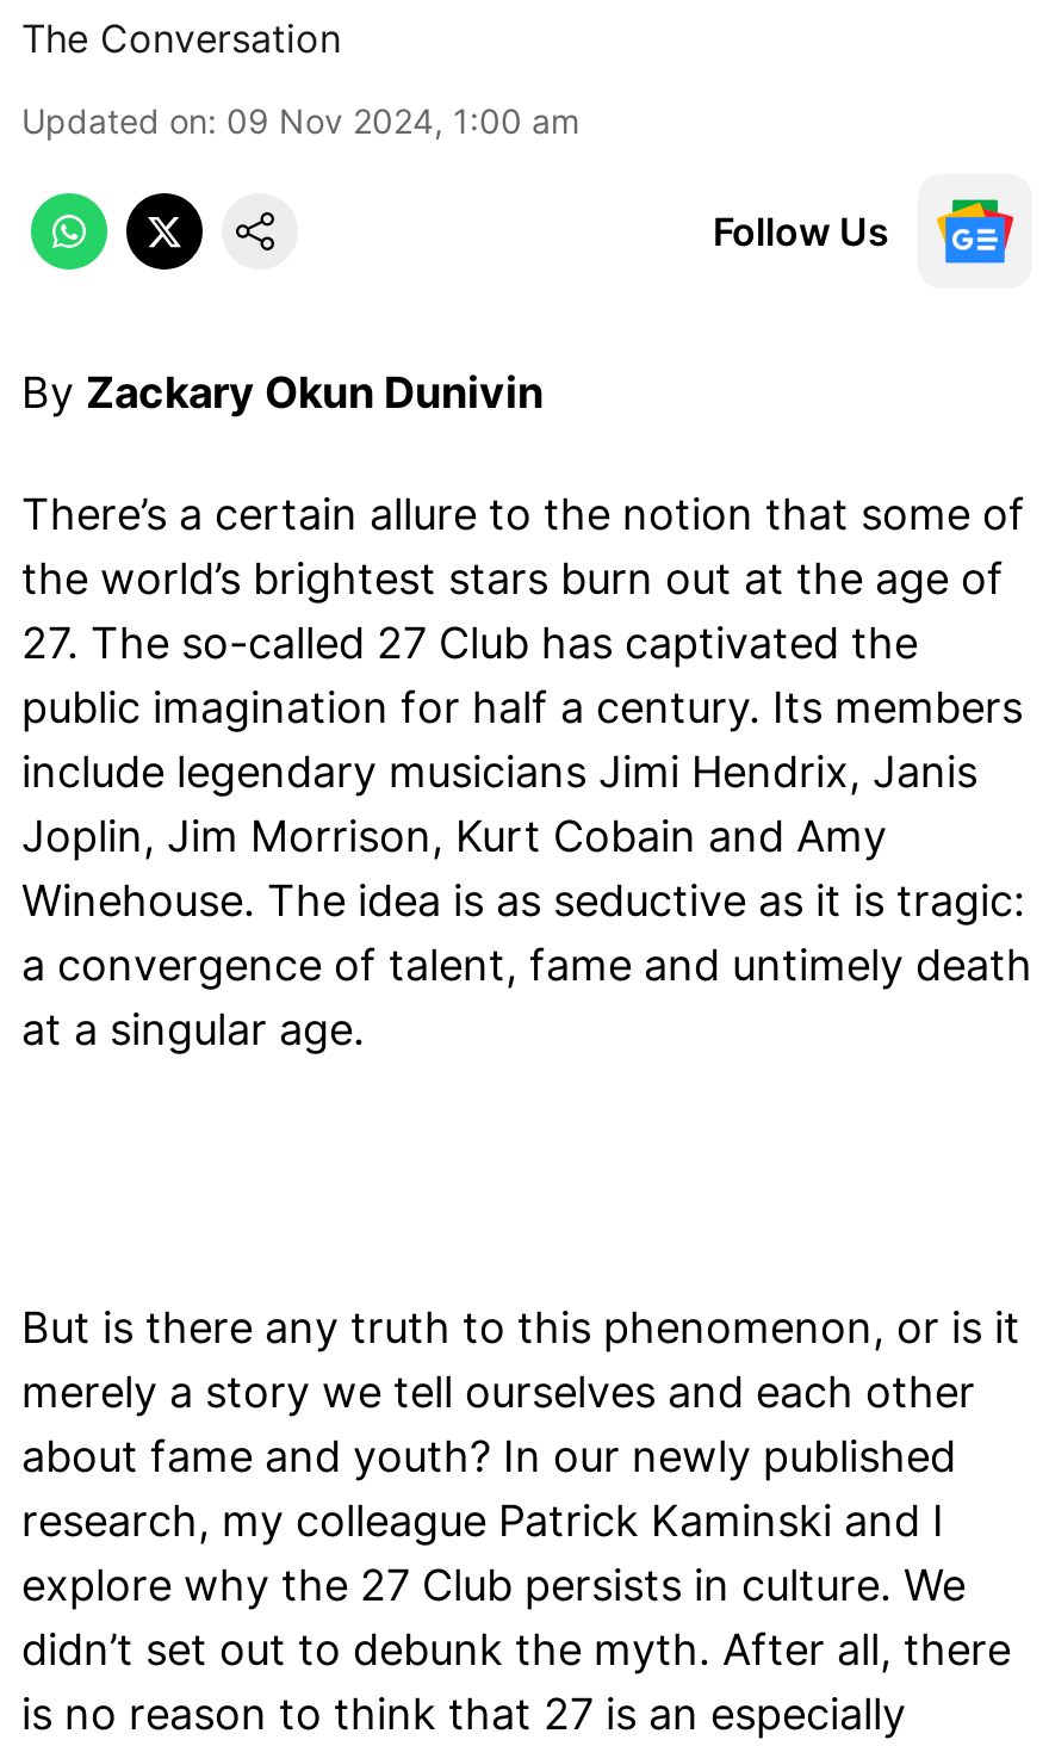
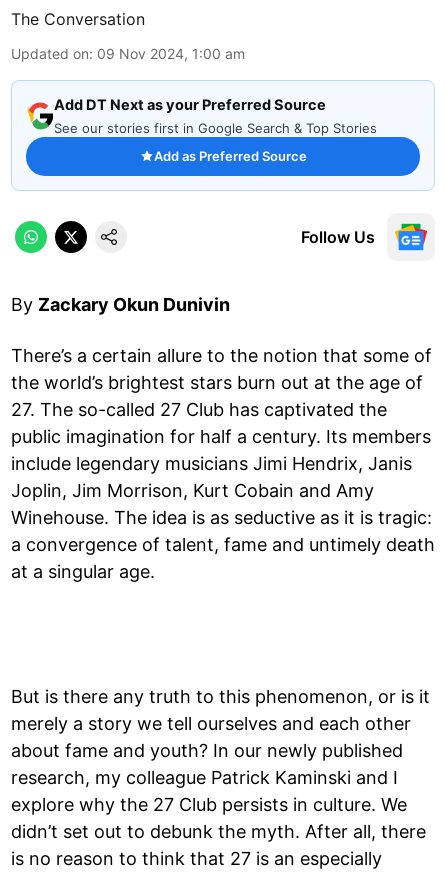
none -> [11,80,435,191] [image] | Add DT Next as your Preferred Source | See our stories first in Google Search & Top Stories | Add as Preferred Source

